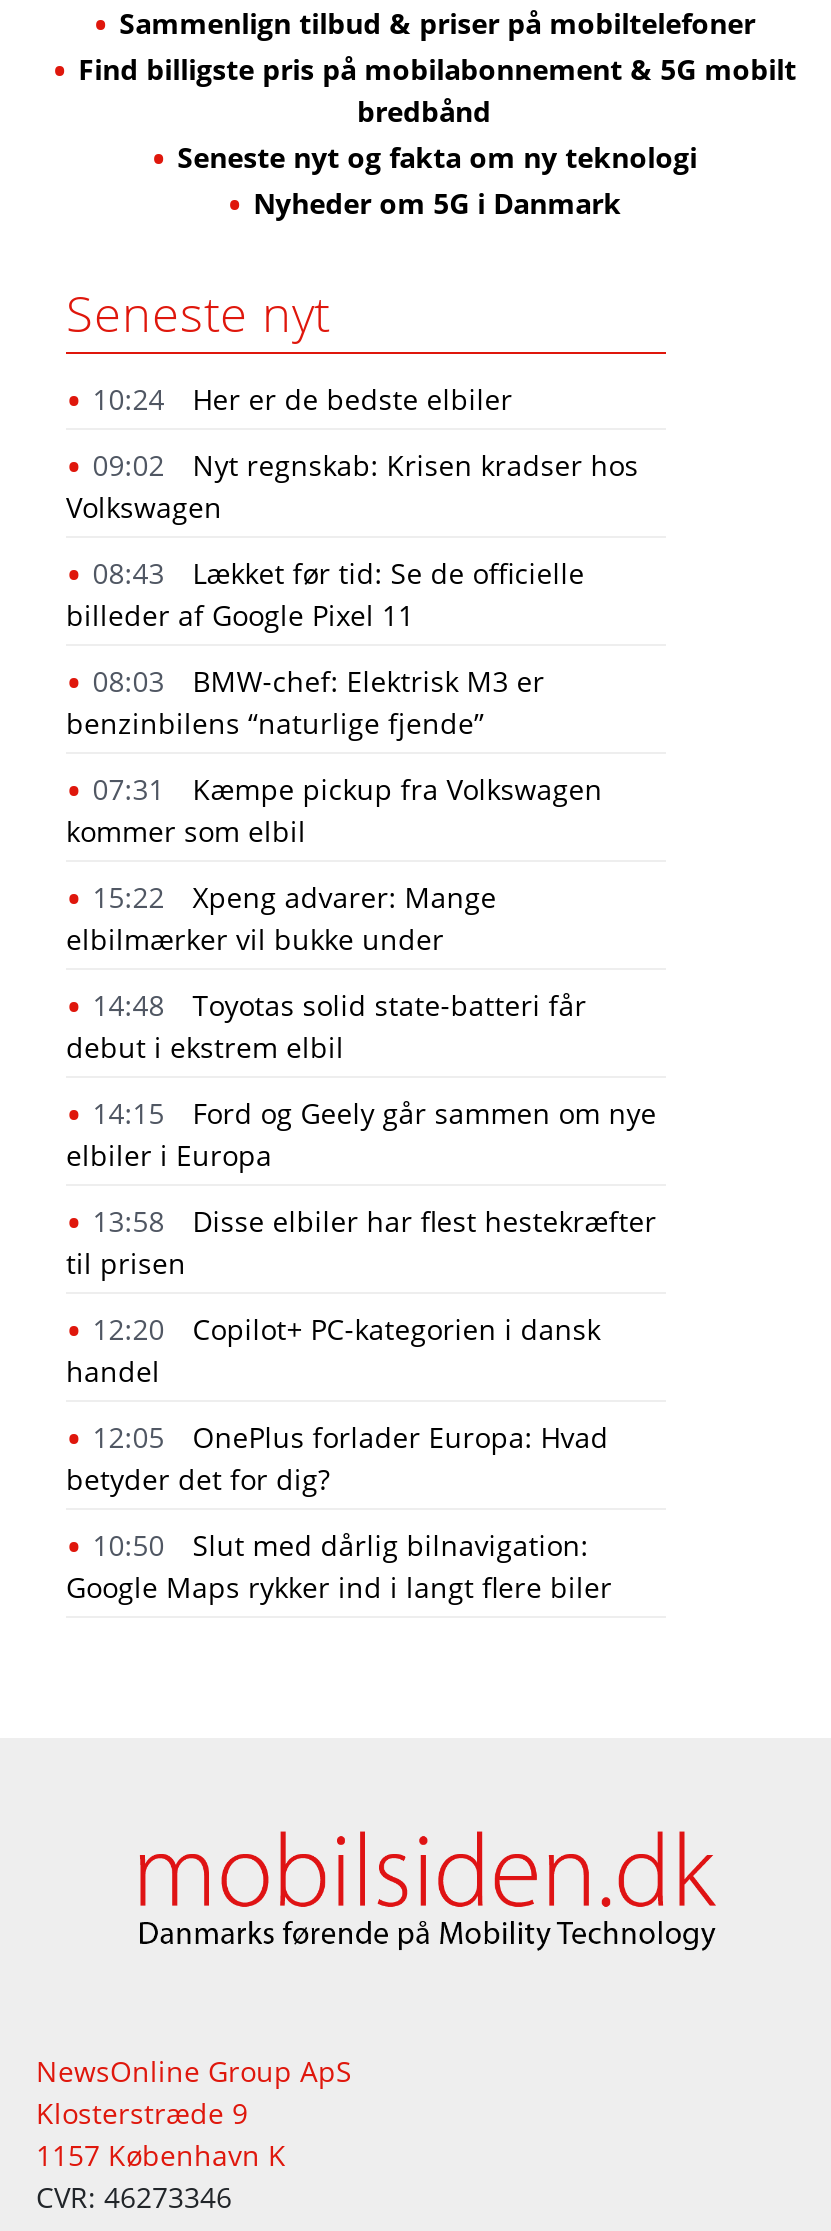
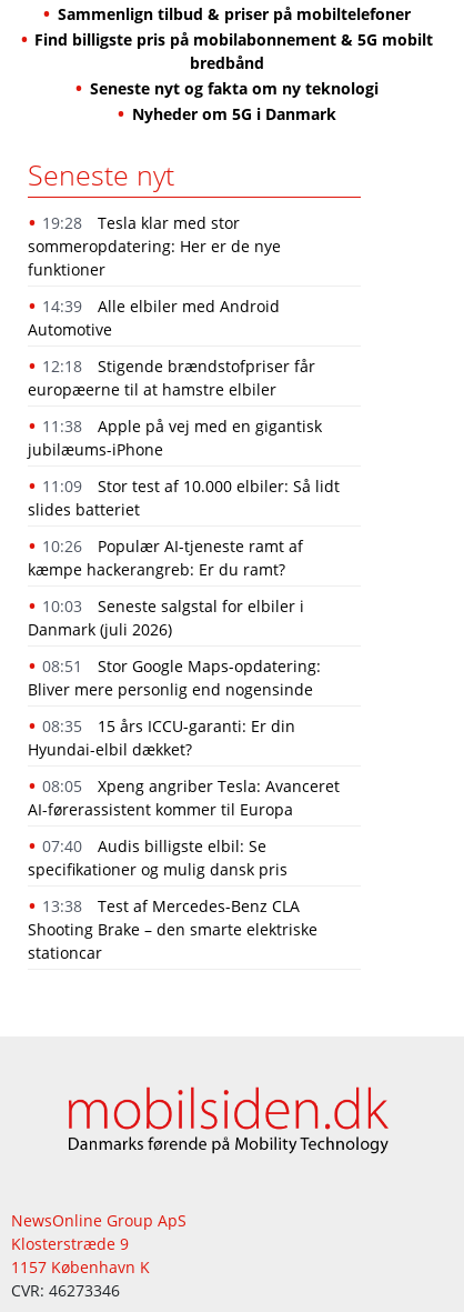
[92,381,512,419] 10:24 | Her er de bedste elbiler -> [28,212,281,280] 19:28 | Tesla klar med stor | sommeropdatering: Her er de nye | funktioner
[66,447,638,527] 09:02 | Nyt regnskab: Krisen kradser hos | Volkswagen -> [28,295,280,340] 14:39 | Alle elbiler med Android | Automotive
[66,555,584,635] 08:43 | Lækket før tid: Se de officielle | billeder af Google Pixel 11 -> [28,355,315,400] 12:18 | Stigende brændstofpriser får | europæerne til at hamstre elbiler
[66,663,544,743] 08:03 | BMW-chef: Elektrisk M3 er | benzinbilens “naturlige fjende” -> [28,415,322,460] 11:38 | Apple på vej med en gigantisk | jubilæums-iPhone
[66,771,602,851] 07:31 | Kæmpe pickup fra Volkswagen | kommer som elbil -> [28,475,340,520] 11:09 | Stor test af 10.000 elbiler: Så lidt | slides batteriet
[66,879,496,959] 15:22 | Xpeng advarer: Mange | elbilmærker vil bukke under -> [28,535,303,580] 10:26 | Populær AI-tjeneste ramt af | kæmpe hackerangreb: Er du ramt?
[66,987,586,1067] 14:48 | Toyotas solid state-batteri får | debut i ekstrem elbil -> [28,595,304,640] 10:03 | Seneste salgstal for elbiler i | Danmark (juli 2026)
[66,1095,656,1175] 14:15 | Ford og Geely går sammen om nye | elbiler i Europa -> [28,655,321,700] 08:51 | Stor Google Maps-opdatering: | Bliver mere personlig end nogensinde
[66,1203,656,1283] 13:58 | Disse elbiler har flest hestekræfter | til prisen -> [28,715,295,760] 08:35 | 15 års ICCU-garanti: Er din | Hyundai-elbil dækket?
[66,1311,600,1391] 12:20 | Copilot+ PC-kategorien i dansk | handel -> [28,775,340,820] 08:05 | Xpeng angriber Tesla: Avanceret | AI-førerassistent kommer til Europa
[66,1419,608,1499] 12:05 | OnePlus forlader Europa: Hvad | betyder det for dig? -> [28,835,288,880] 07:40 | Audis billigste elbil: Se | specifikationer og mulig dansk pris
[66,1527,612,1607] 10:50 | Slut med dårlig bilnavigation: | Google Maps rykker ind i langt flere biler -> [28,895,317,963] 13:38 | Test af Mercedes-Benz CLA | Shooting Brake – den smarte elektriske | stationcar

